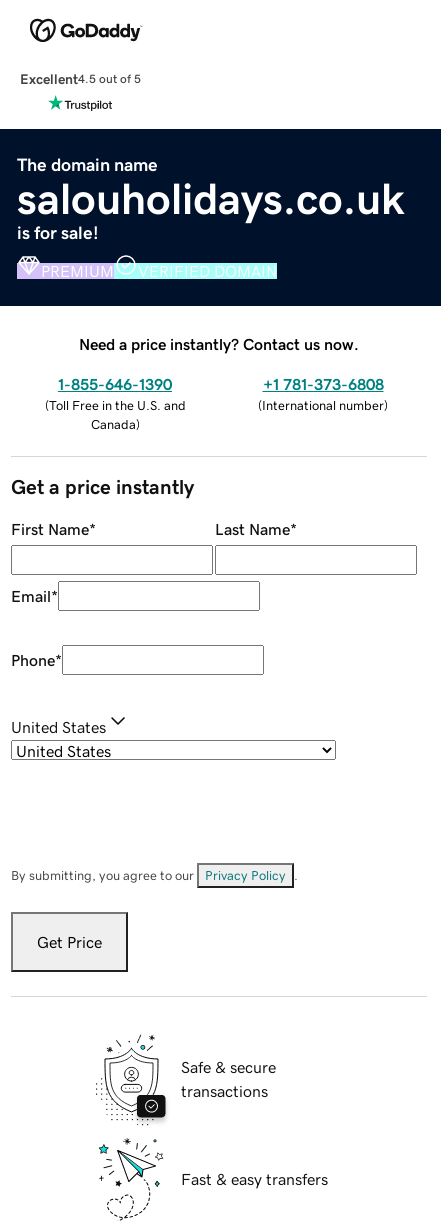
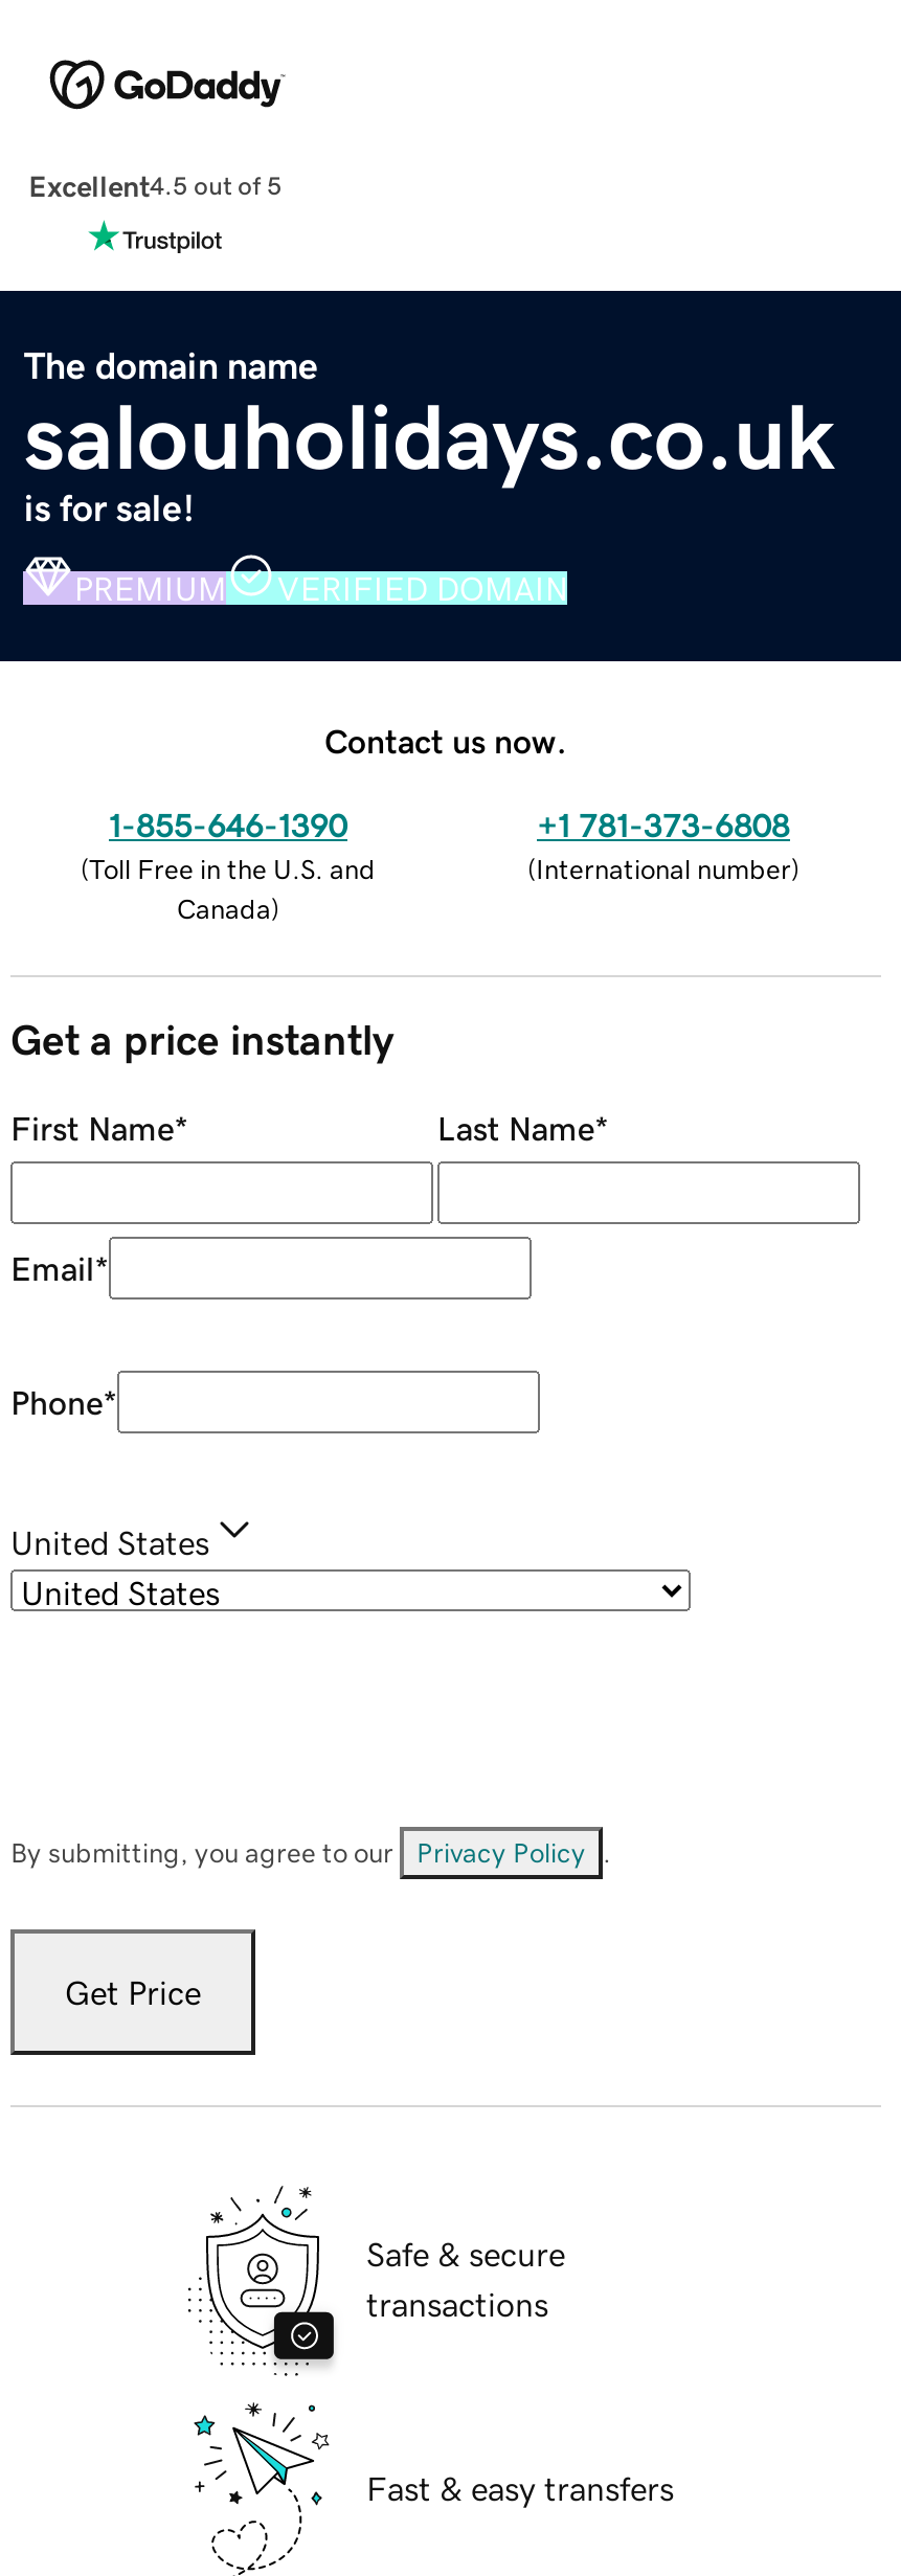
[79,336,359,352] Need a price instantly? Contact us now. -> [324,723,567,757] Contact us now.

